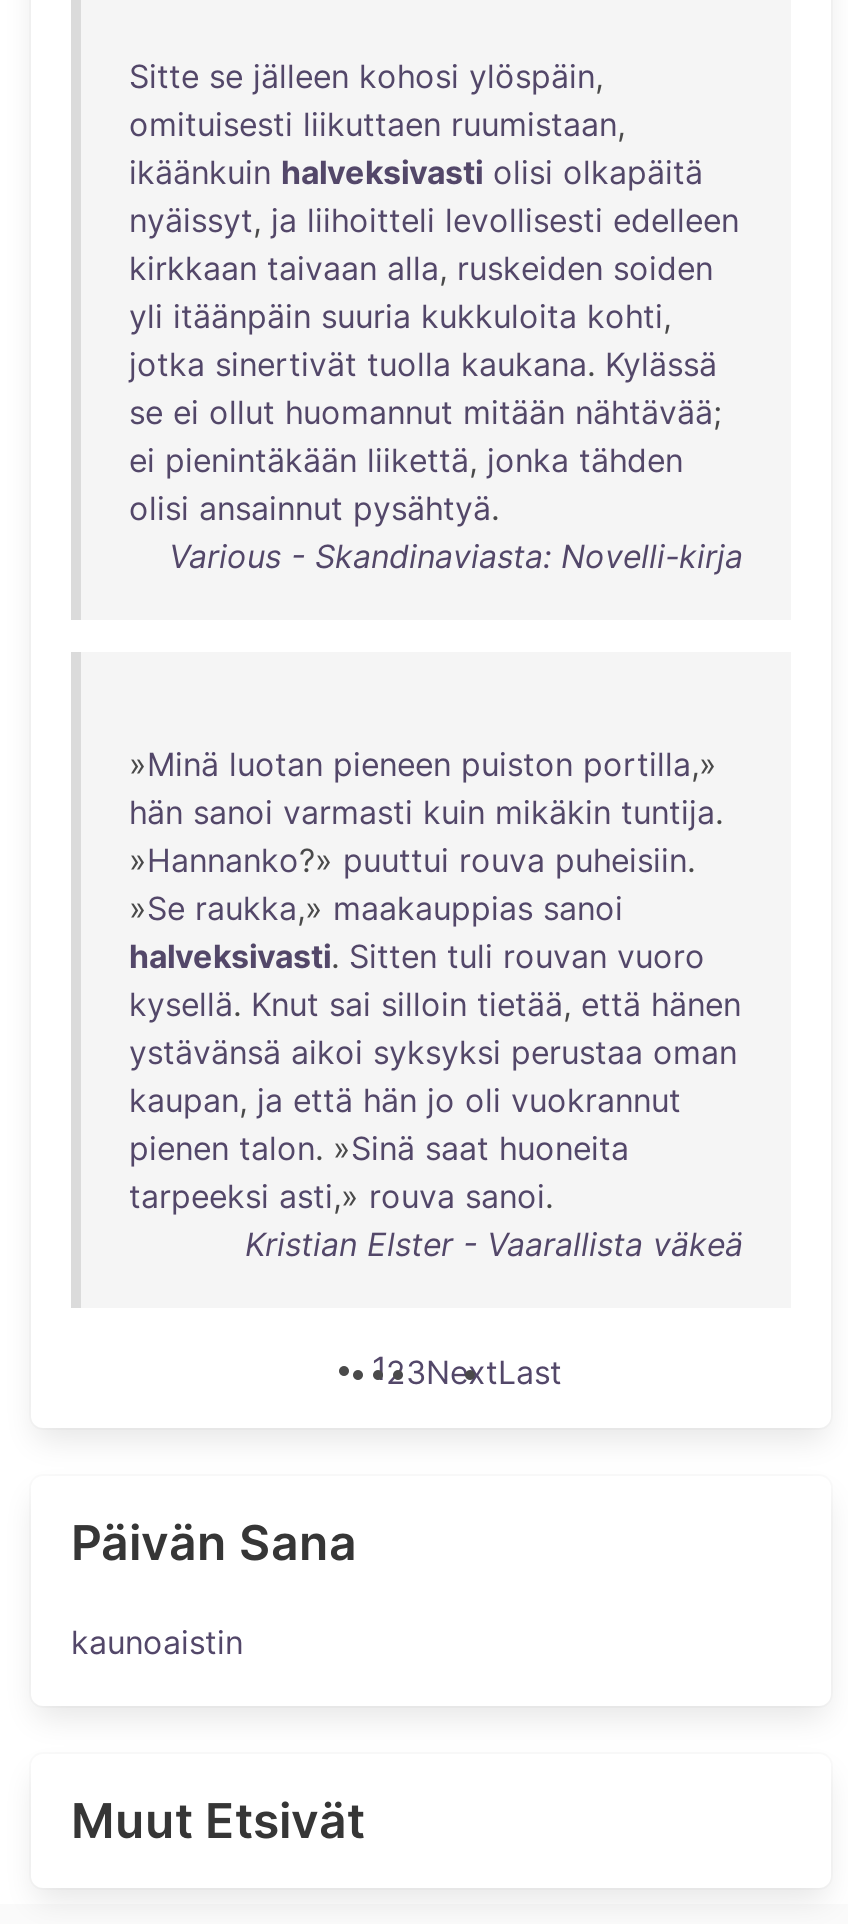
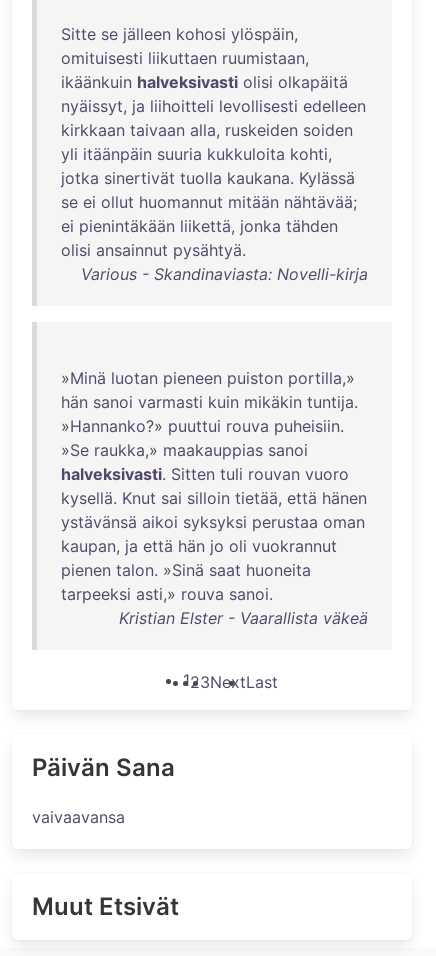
[71,1622,243,1662] kaunoaistin -> [32,807,125,827] vaivaavansa

